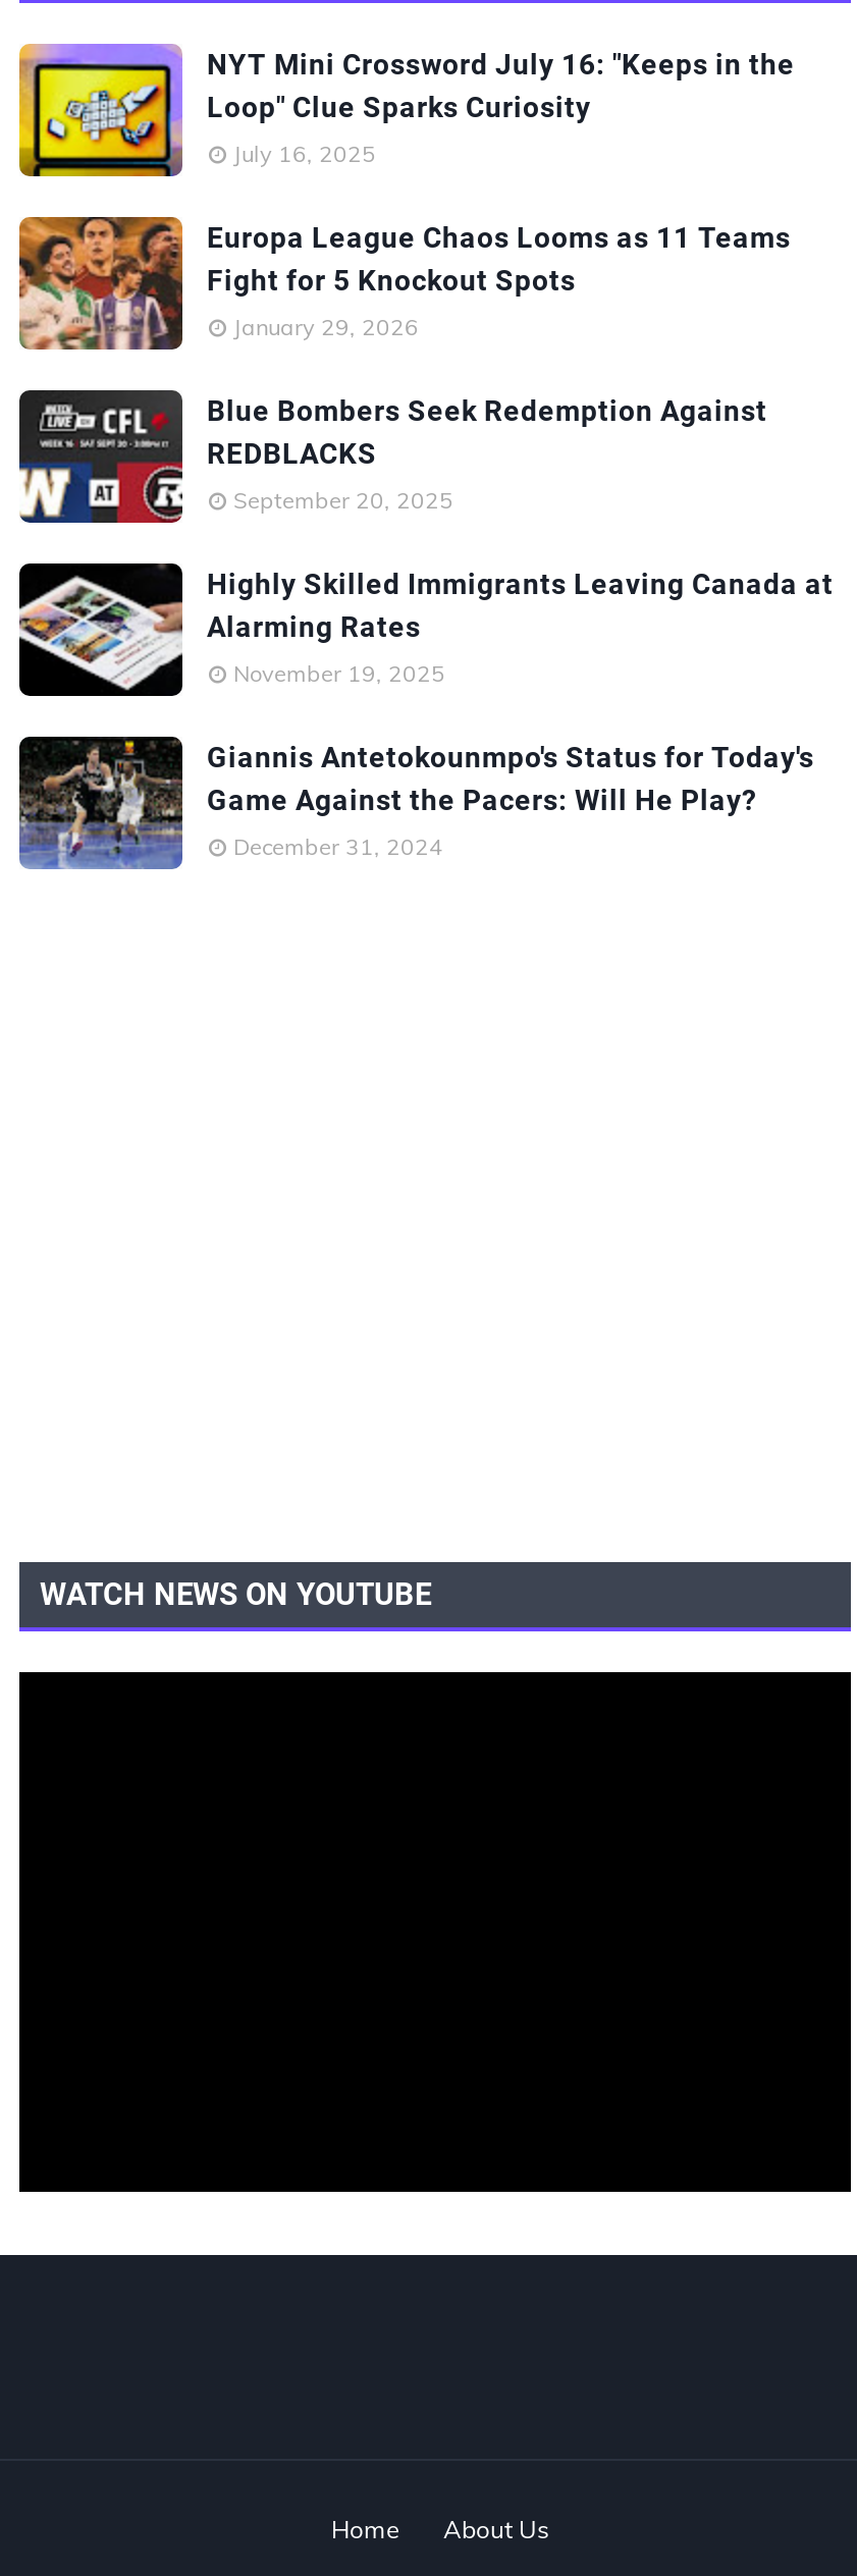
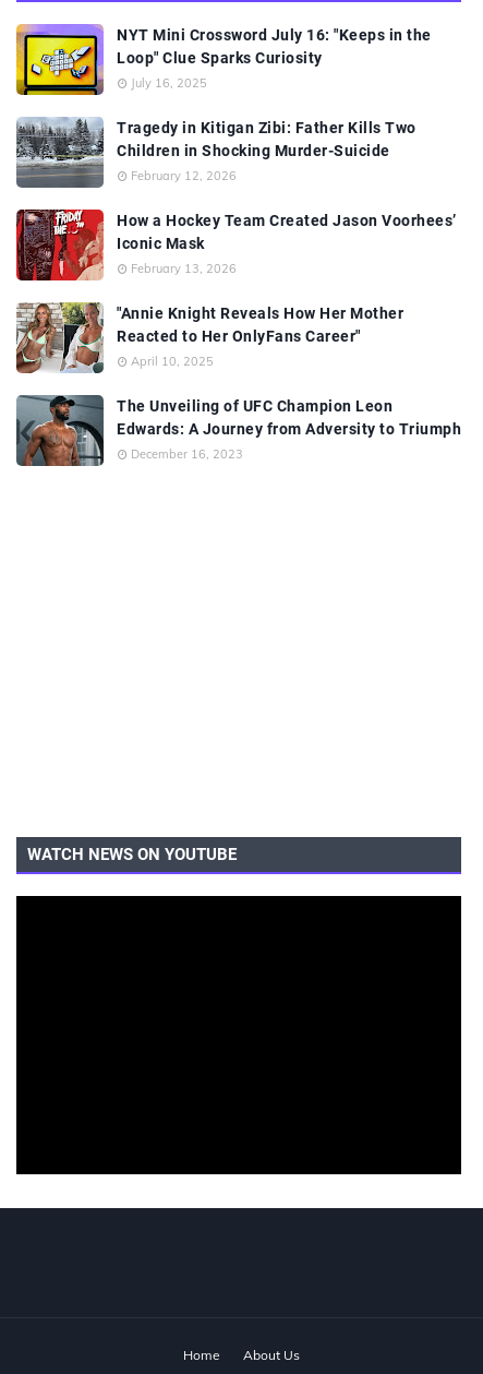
[17,215,791,352] [image] | Europa League Chaos Looms as 11 Teams | Fight for 5 Knockout Spots -> [15,117,416,189] [image] | Tragedy in Kitigan Zibi: Father Kills Two | Children in Shocking Murder-Suicide
[233,313,419,341] January 29, 2026 -> [131,168,237,183] February 12, 2026
[17,388,767,525] [image] | Blue Bombers Seek Redemption Against | REDBLACKS -> [15,208,456,282] [image] | How a Hockey Team Created Jason Voorhees’ | Iconic Mask
[233,486,453,515] September 20, 2025 -> [131,261,237,276] February 13, 2026
[17,561,834,698] [image] | Highly Skilled Immigrants Leaving Canada at | Alarming Rates -> [15,301,403,374] [image] | "Annie Knight Reveals How Her Mother | Reacted to Her OnlyFans Career"
[233,659,445,688] November 19, 2025 -> [131,354,214,369] April 10, 2025
[19,735,814,871] [image] | Giannis Antetokounmpo's Status for Today's | Game Against the Pacers: Will He Play? -> [16,394,461,467] [image] | The Unveiling of UFC Champion Leon | Edwards: A Journey from Adversity to Triumph
[233,833,443,861] December 31, 2024 -> [131,446,243,462] December 16, 2023

